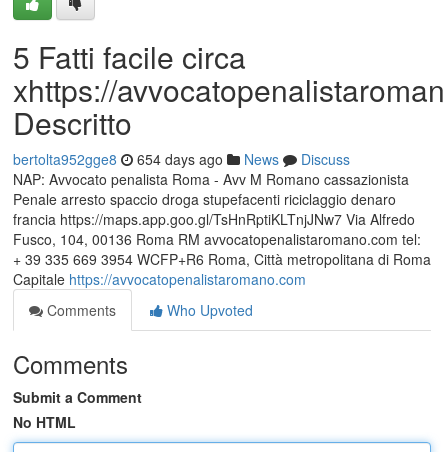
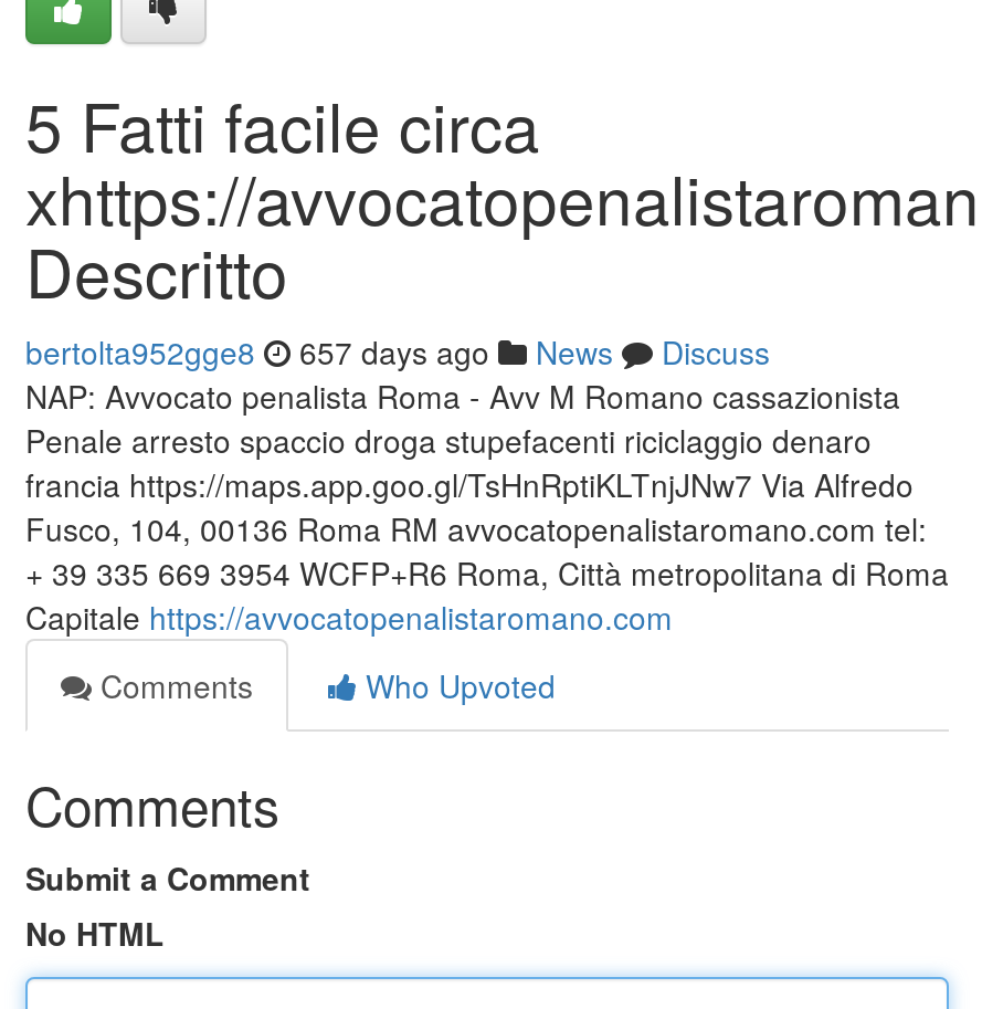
[13,149,350,169] bertolta952gge8 654 days ago News Discuss -> [25,329,770,374] bertolta952gge8 657 days ago News Discuss

